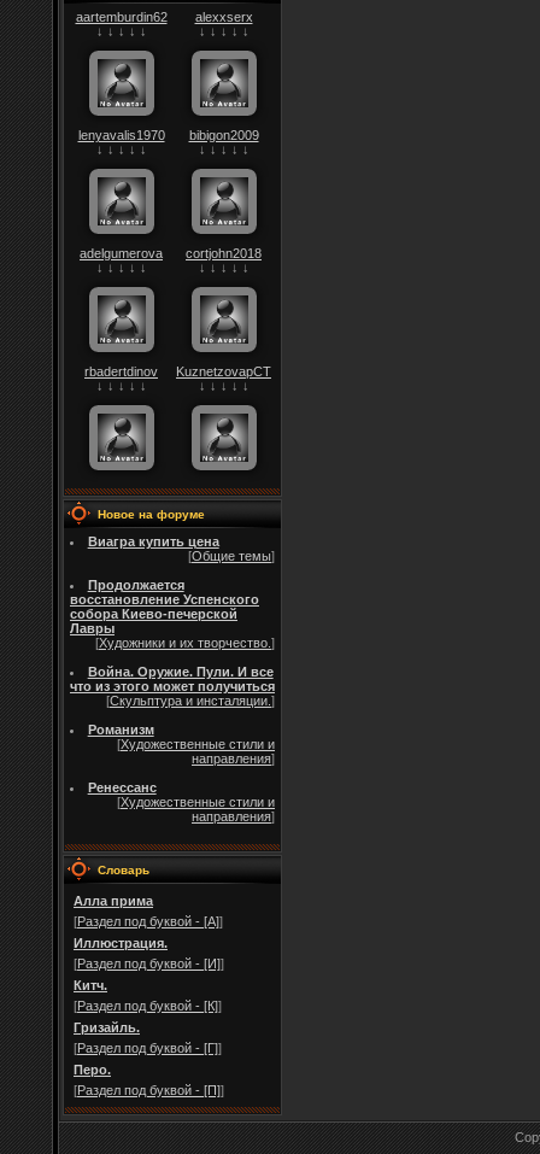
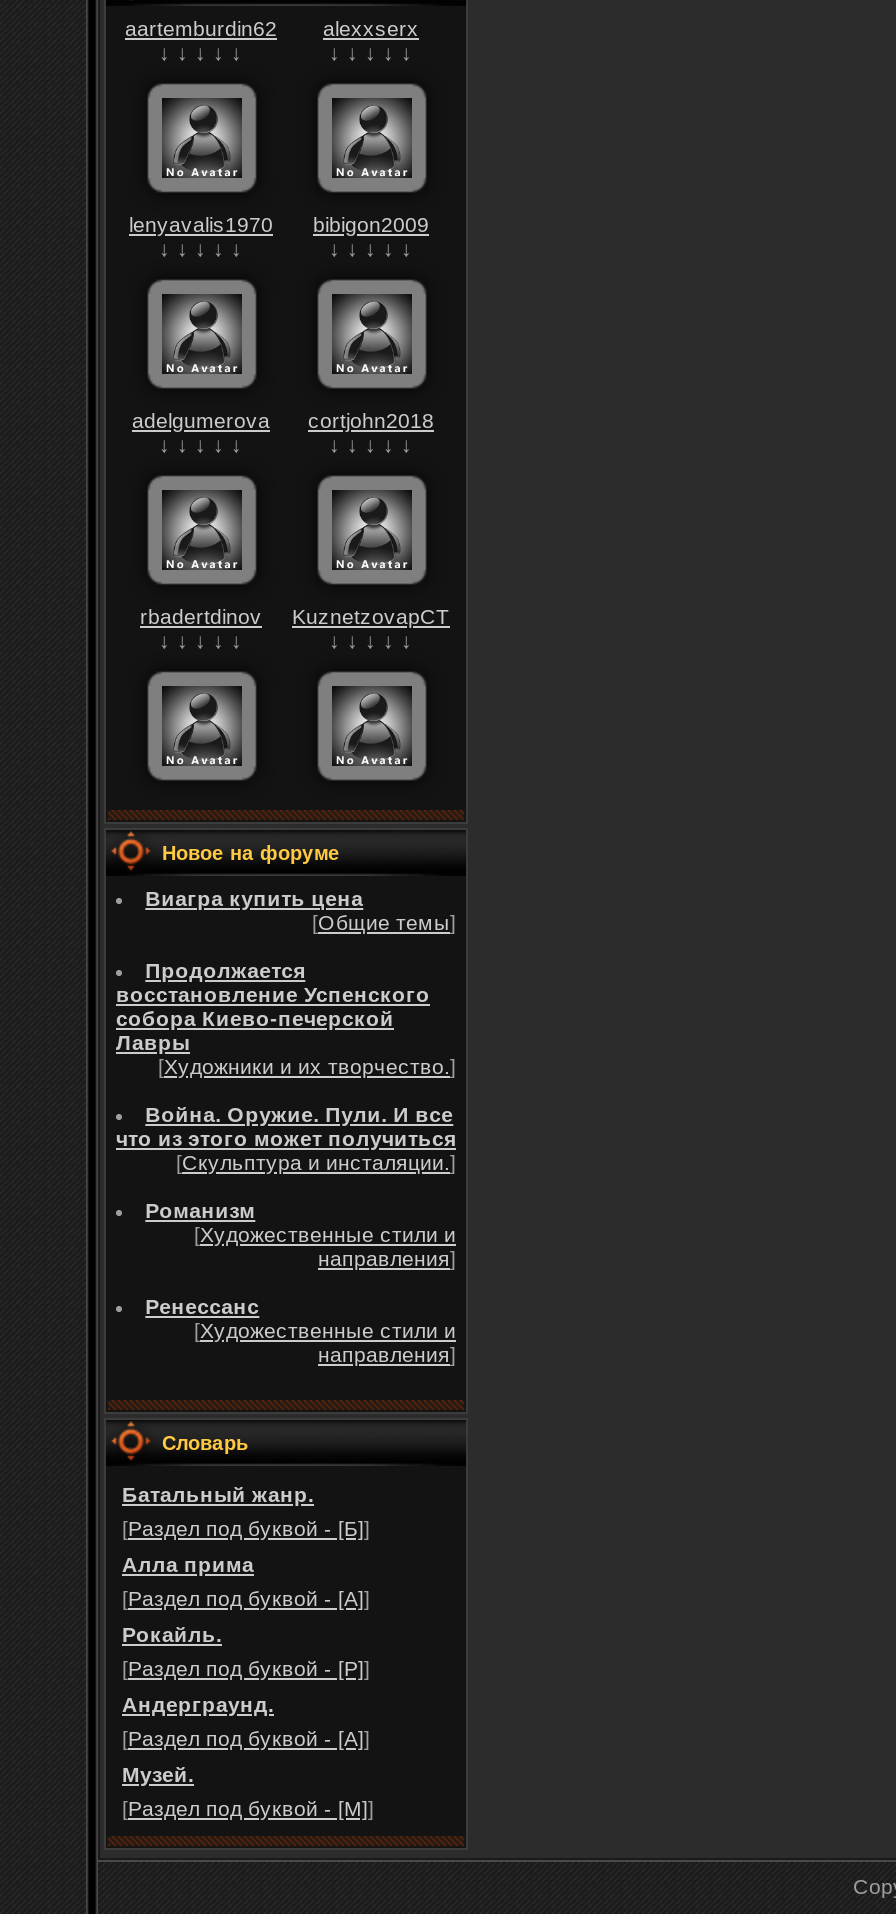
none -> [122,1482,370,1540] Батальный жанр. | [Раздел под буквой - [Б]]
moved [74,894,223,929] -> [122,1552,370,1610]: Алла прима | [Раздел под буквой - [A]]
[74,936,224,1097] Иллюстрация. | [Раздел под буквой - [И]] | Китч. | [Раздел под буквой - [К]] | Гризайль. | [Раздел под буквой - [Г]] | Перо. | [Раздел под буквой - [П]] -> [122,1622,374,1820] Рокайль. | [Раздел под буквой - [Р]] | Андерграунд. | [Раздел под буквой - [A]] | Музей. | [Раздел под буквой - [М]]

